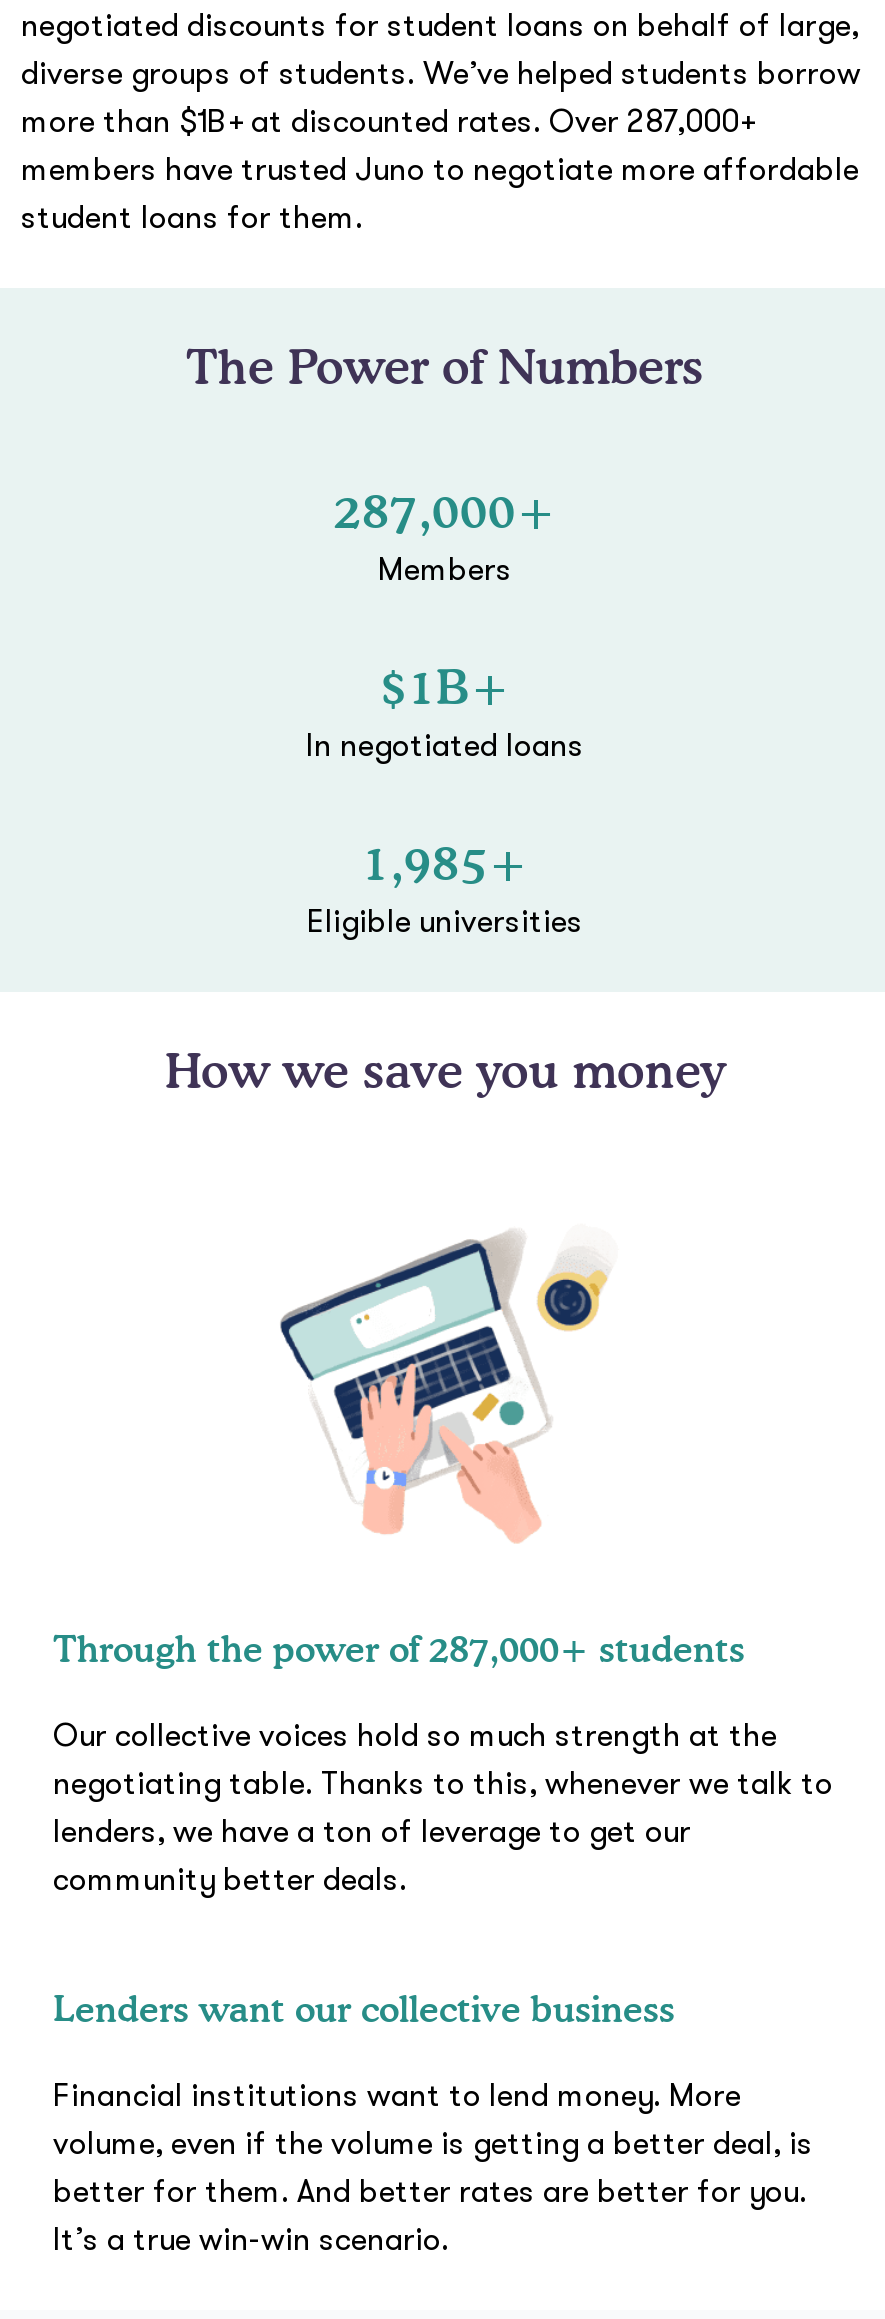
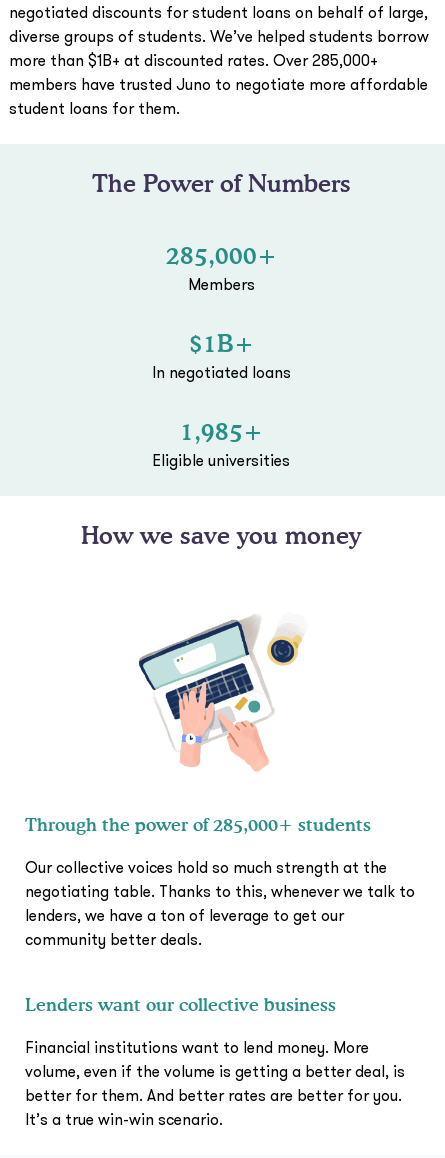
[21,100,755,140] more than $1B+ at discounted rates. Over 287,000+ -> [9,50,378,70] more than $1B+ at discounted rates. Over 285,000+
[334,482,556,540] 287,000+ -> [165,241,276,270] 285,000+
[53,1627,745,1671] Through the power of 287,000+ students -> [25,814,371,836] Through the power of 285,000+ students

